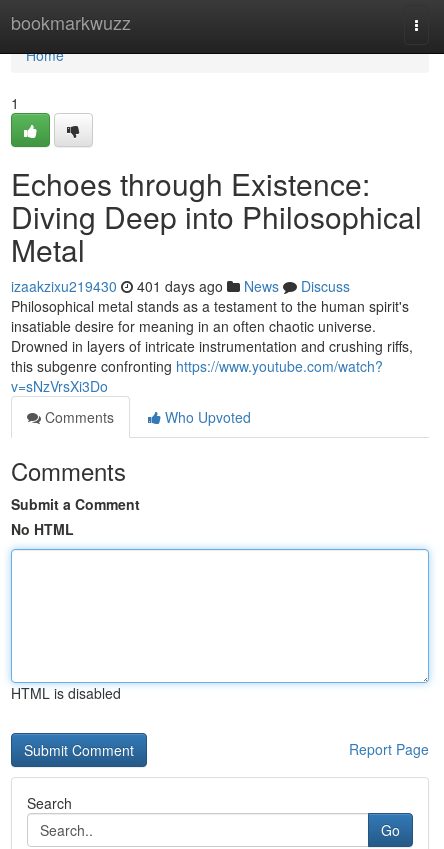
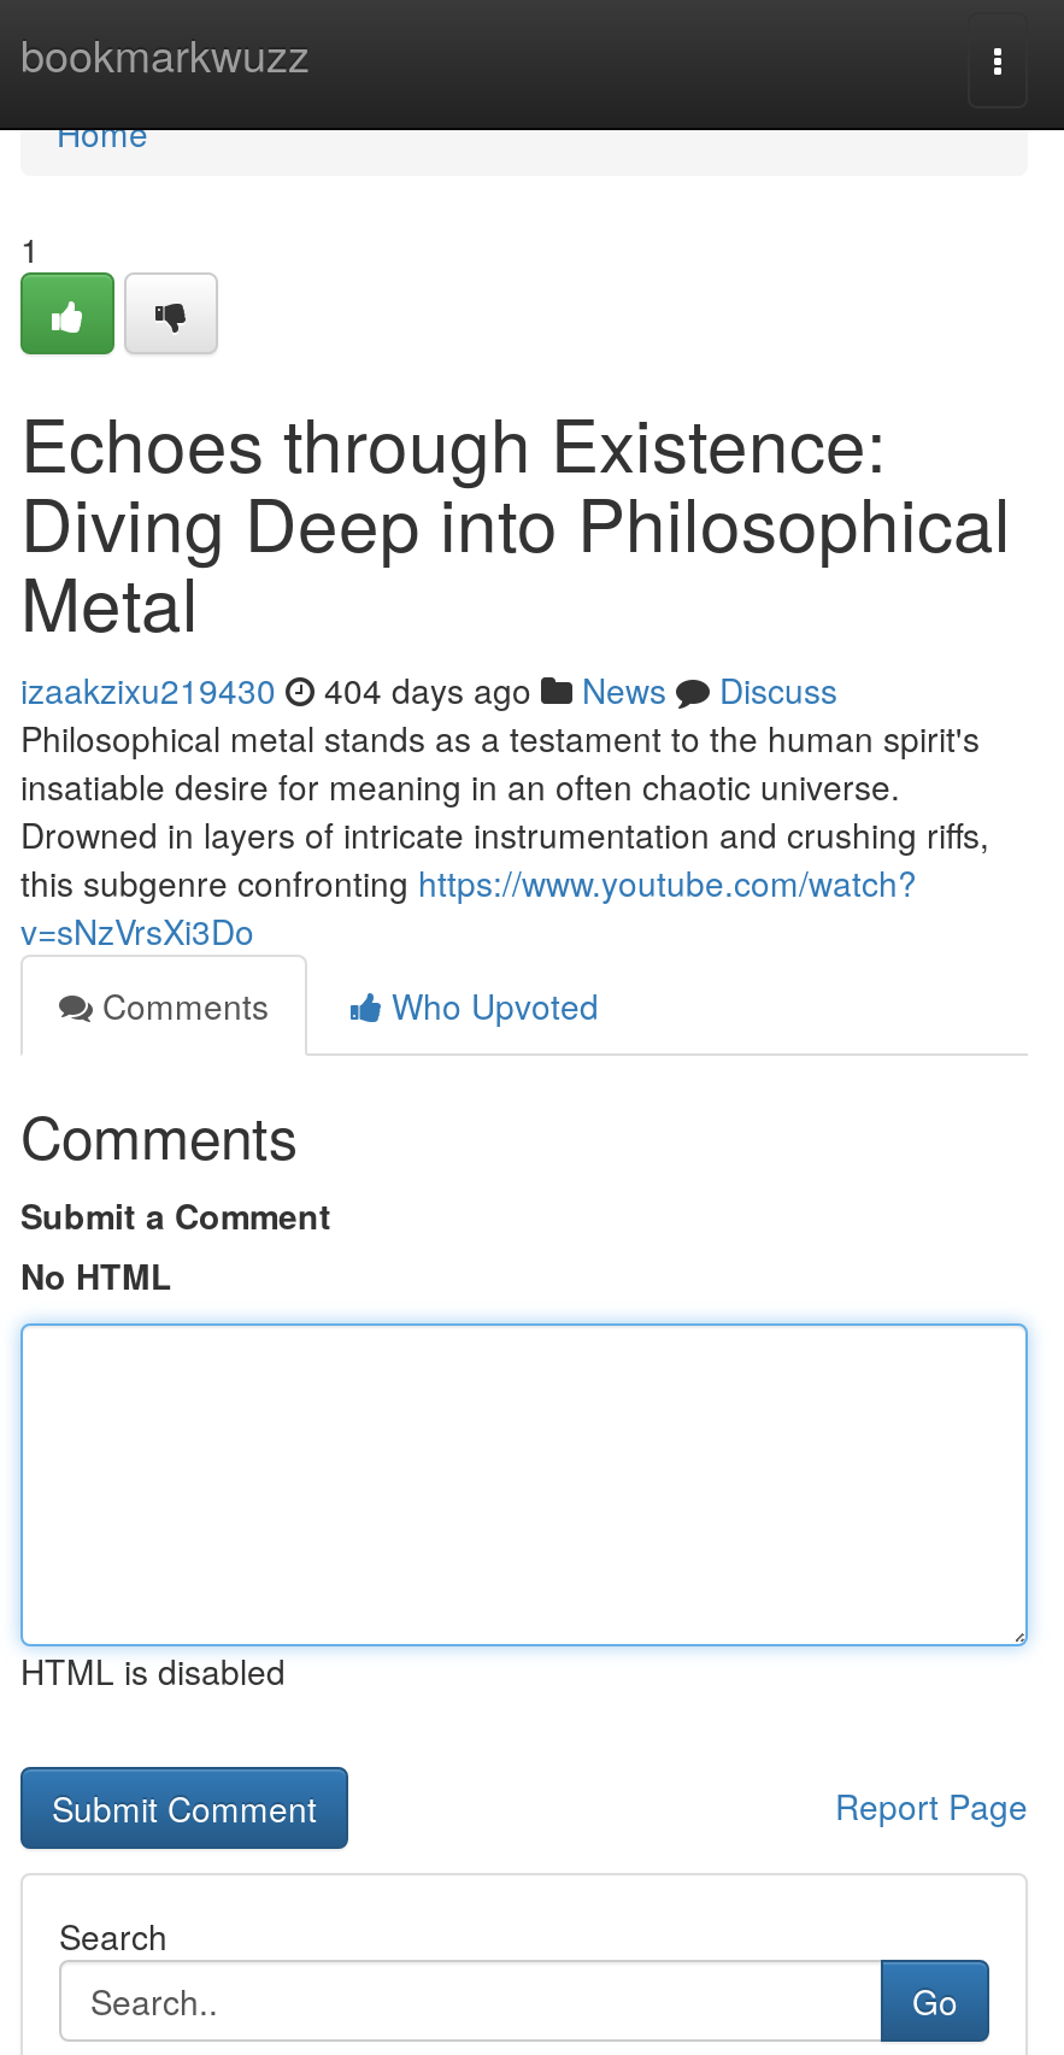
[11,276,350,296] izaakzixu219430 401 days ago News Discuss -> [20,665,837,714] izaakzixu219430 404 days ago News Discuss

